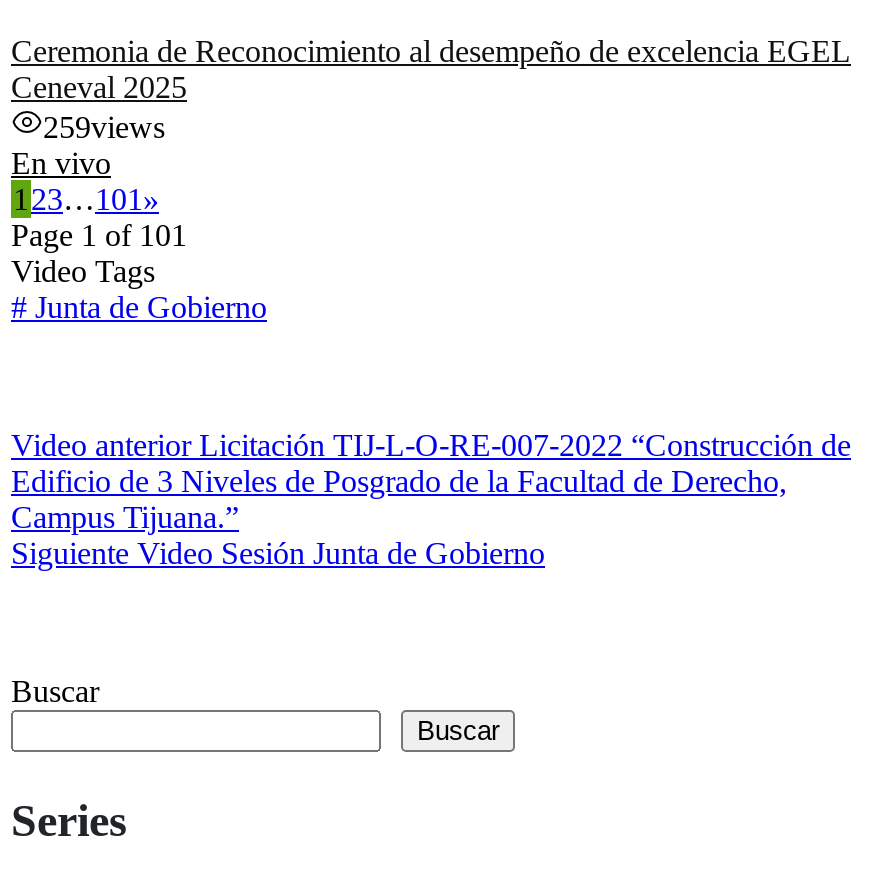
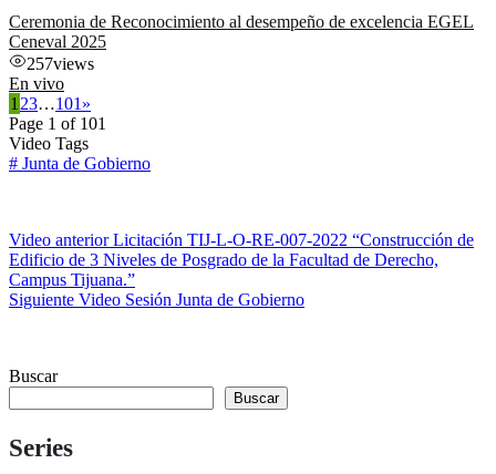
[43,109,165,143] 259views -> [27,54,94,73] 257views

